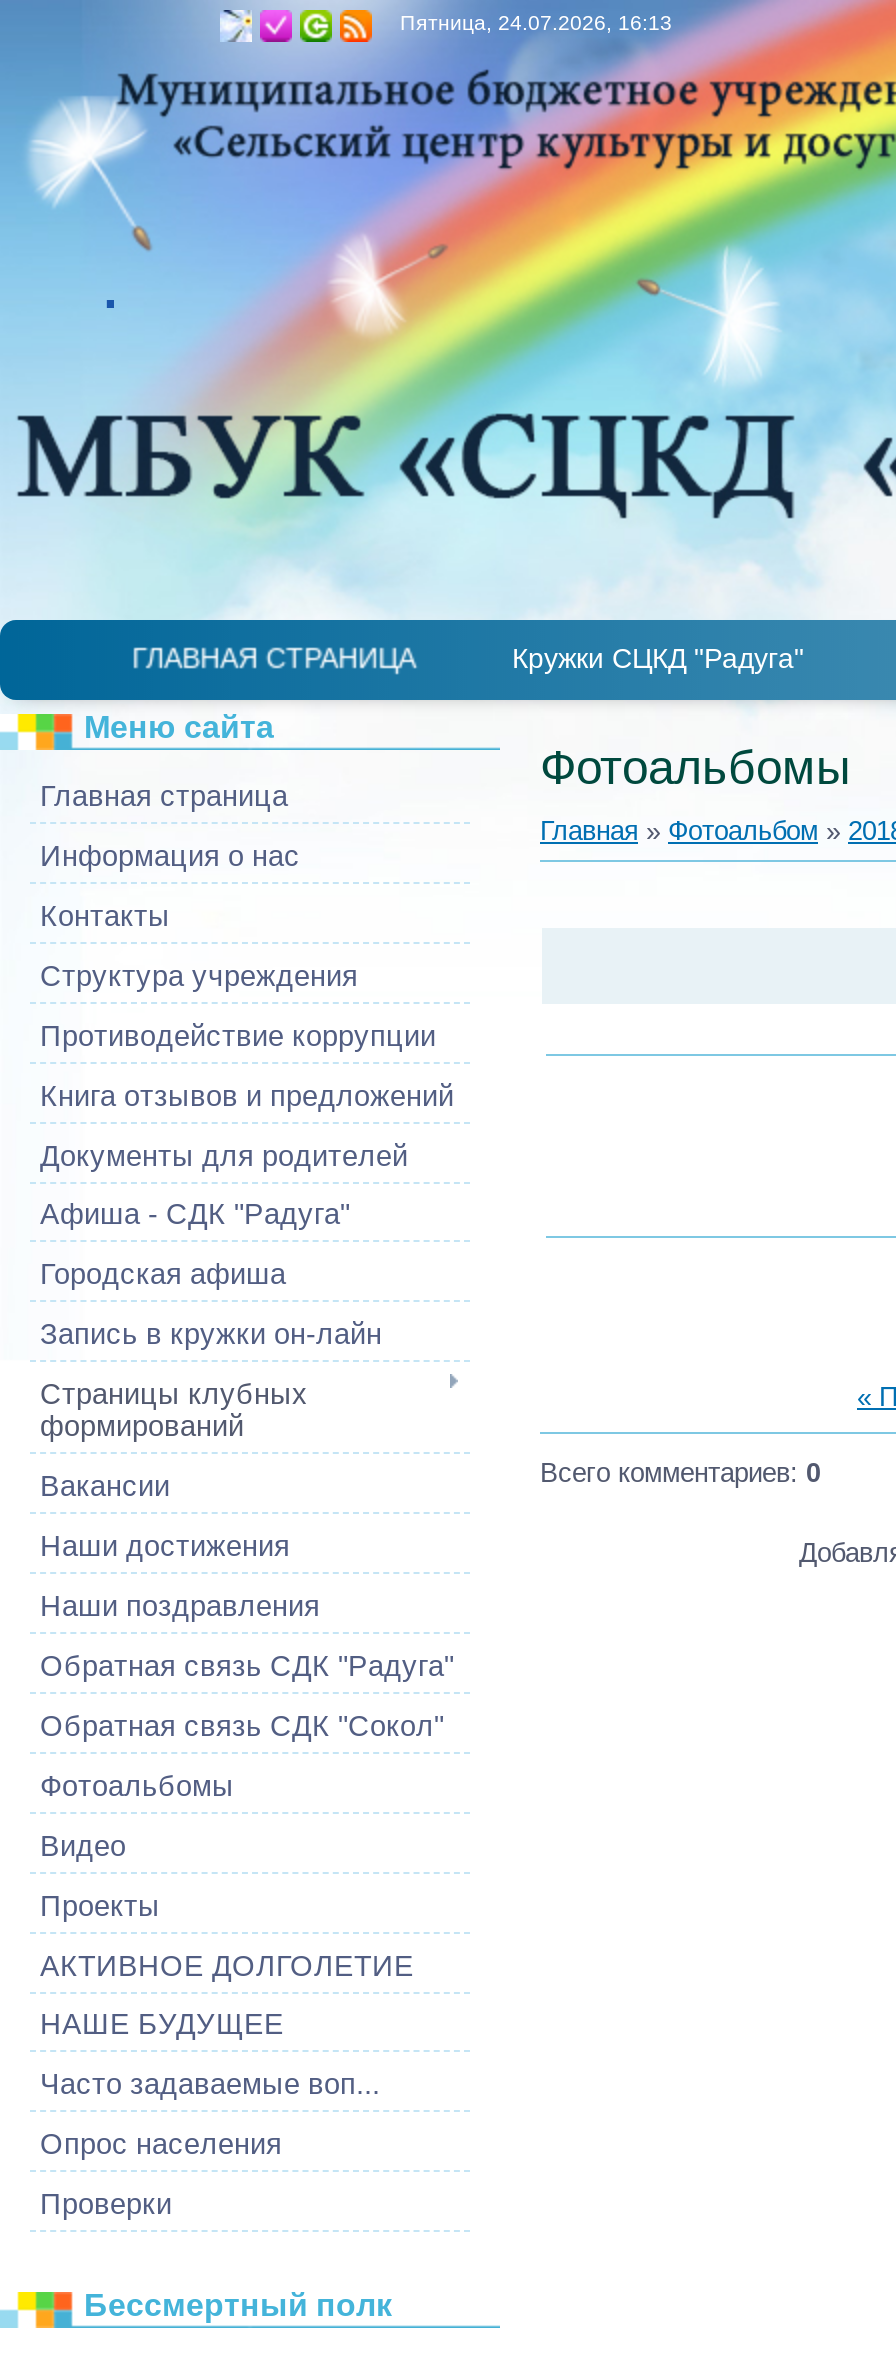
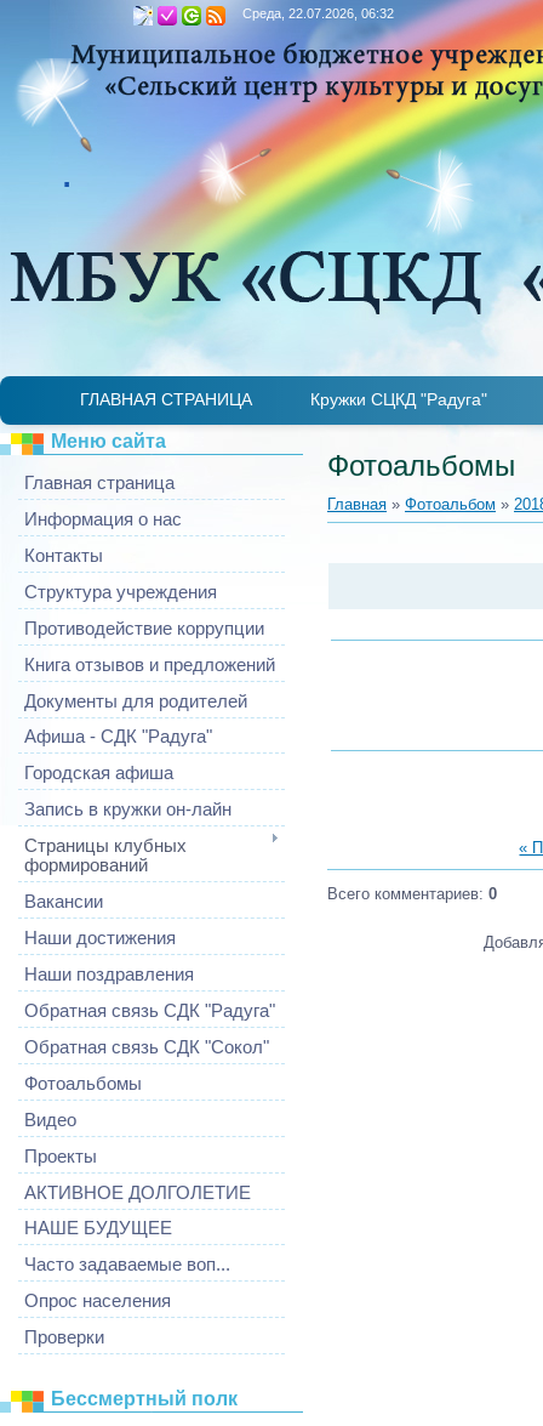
[400,10,672,34] Пятница, 24.07.2026, 16:13 -> [242,6,394,21] Среда, 22.07.2026, 06:32

